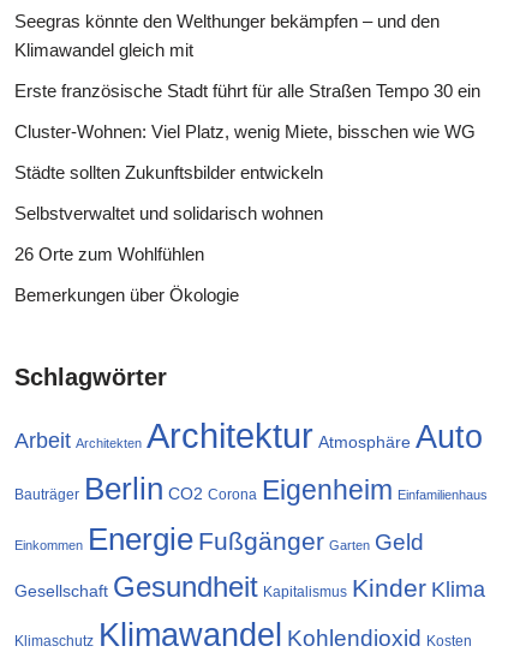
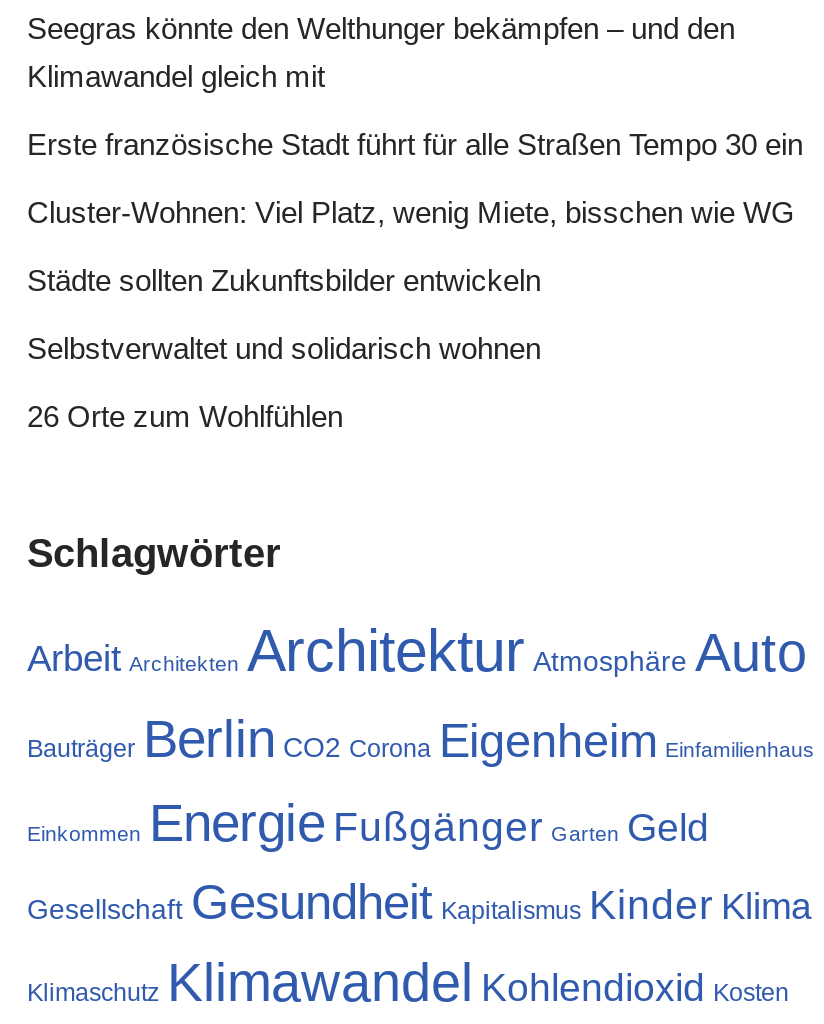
[14,285,239,305] Bemerkungen über Ökologie -> none

